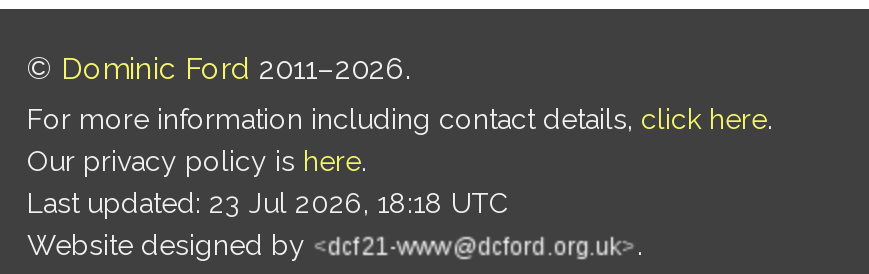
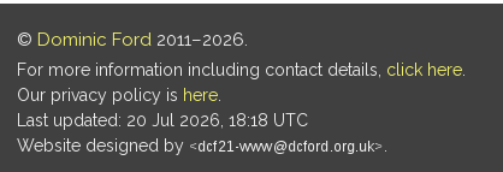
[27,187,509,219] Last updated: 23 Jul 2026, 18:18 UTC -> [17,111,308,130] Last updated: 20 Jul 2026, 18:18 UTC

